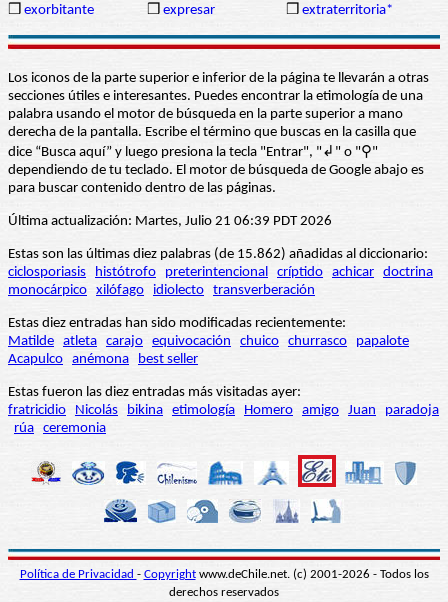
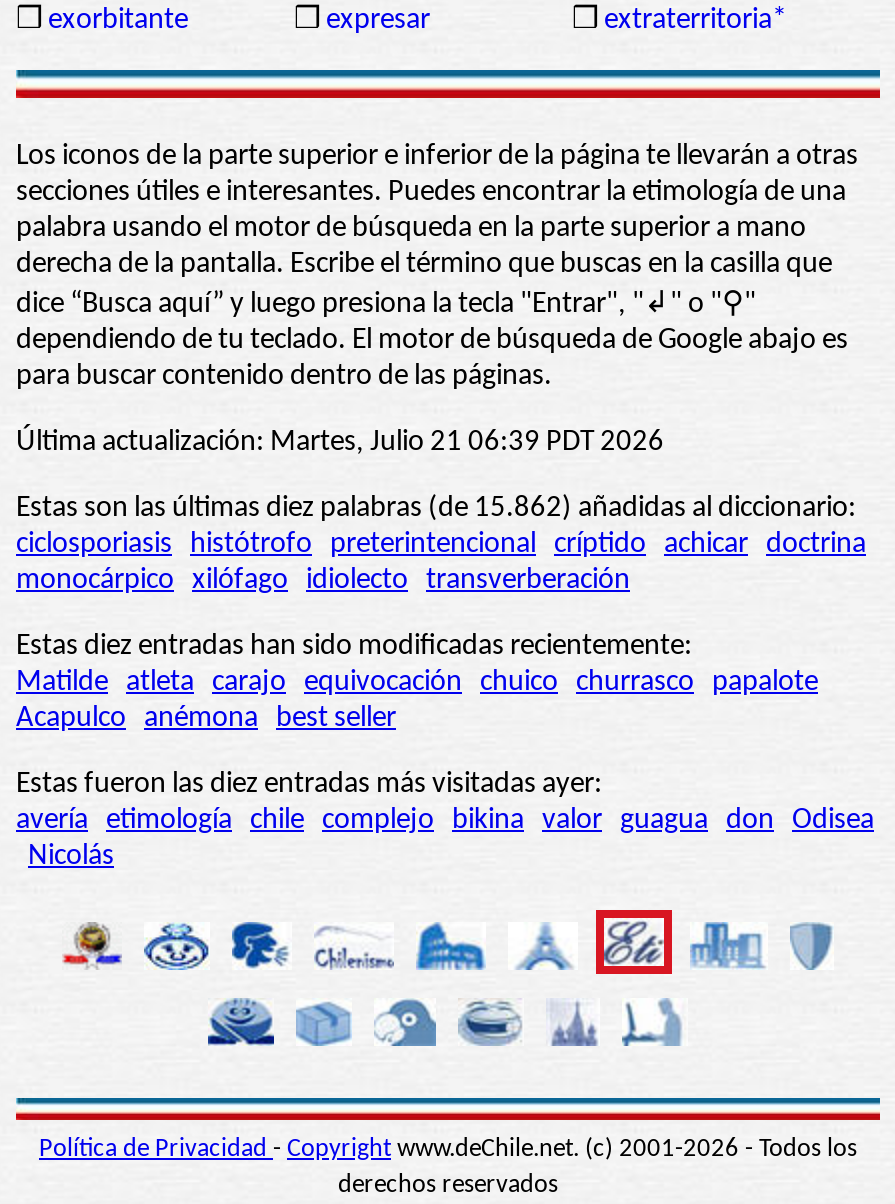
[8,403,439,436] fratricidio Nicolás bikina etimología Homero amigo Juan paradoja | rúa ceremonia -> [16,806,874,872] avería etimología chile complejo bikina valor guagua don Odisea | Nicolás

